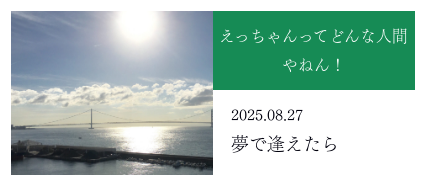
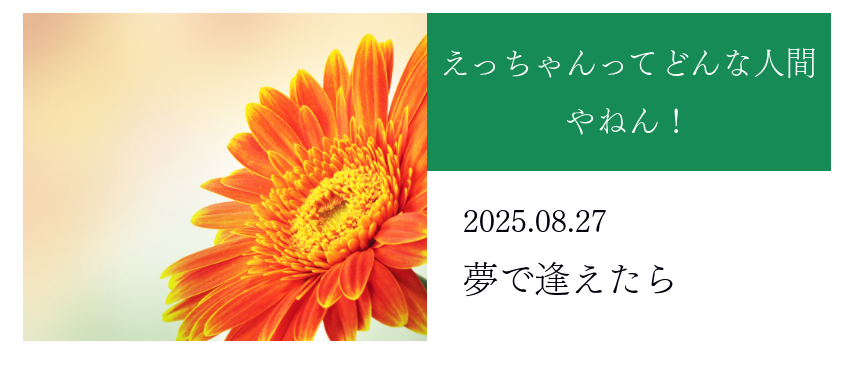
[10,10,214,176] [image] -> [23,13,429,343] [image]

